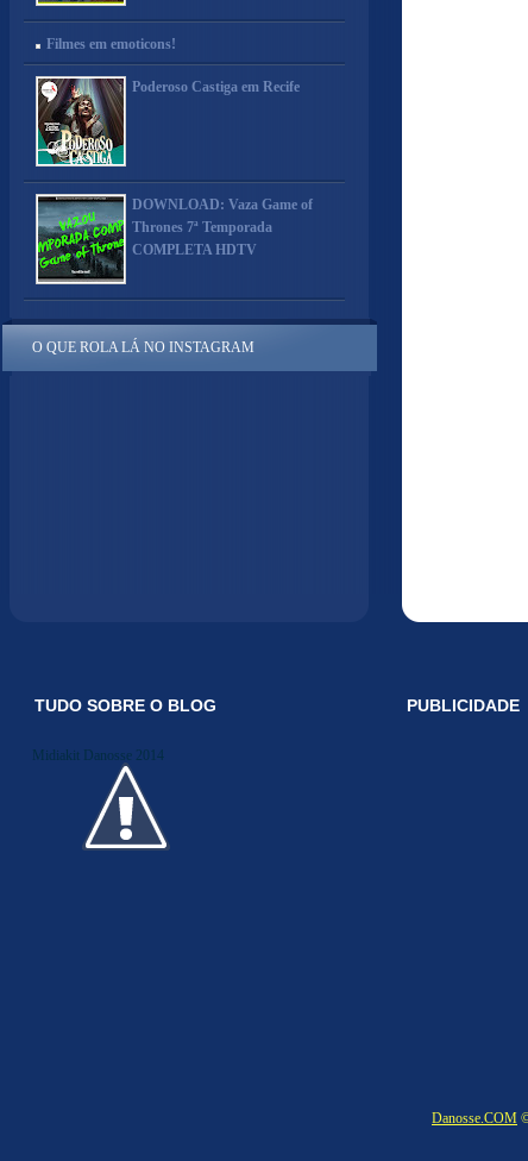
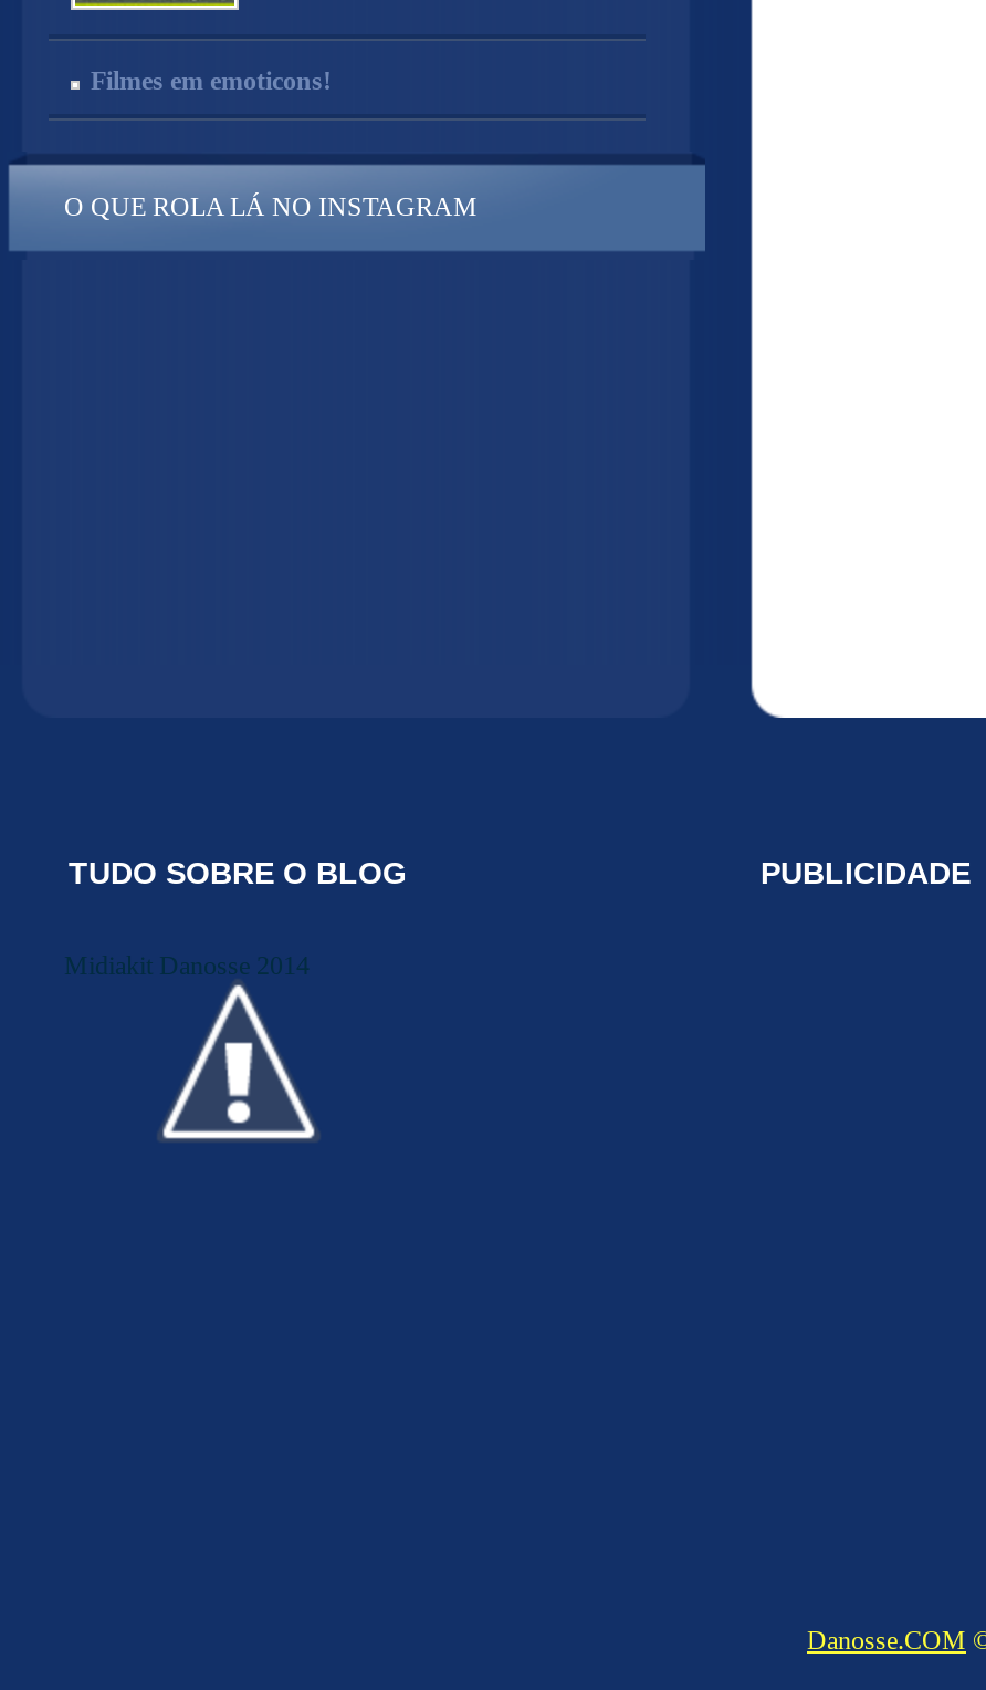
[36,75,300,168] [image] | Poderoso Castiga em Recife -> none
[34,193,313,285] [image] | DOWNLOAD: Vaza Game of | Thrones 7ª Temporada | COMPLETA HDTV -> none

